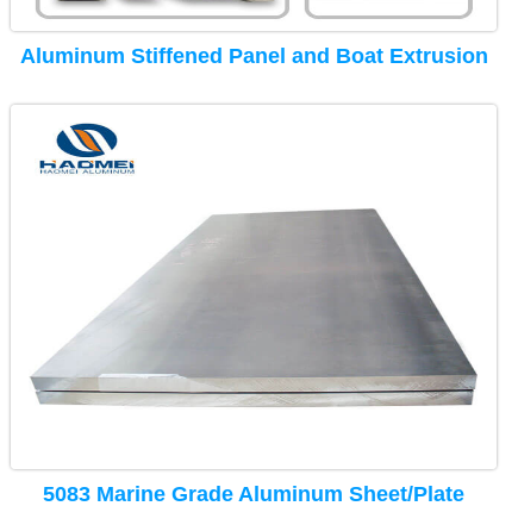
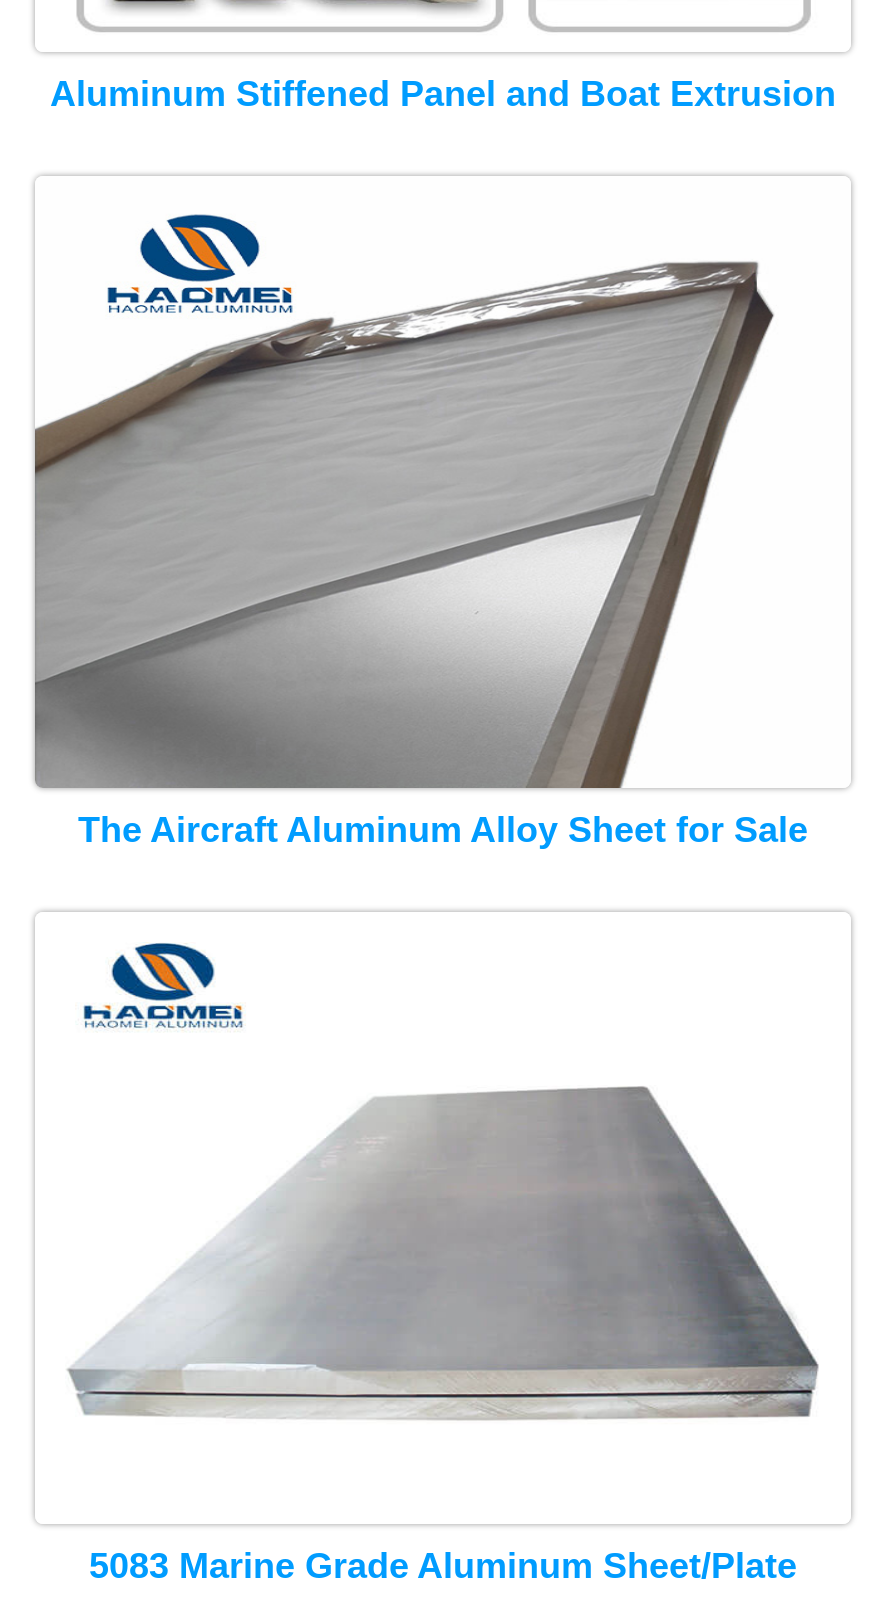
none -> [33,206,808,850] [image] | The Aircraft Aluminum Alloy Sheet for Sale

